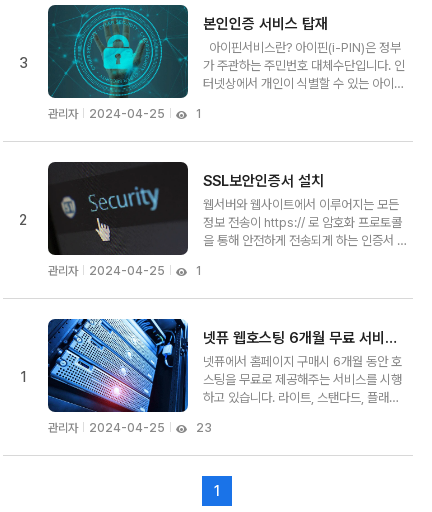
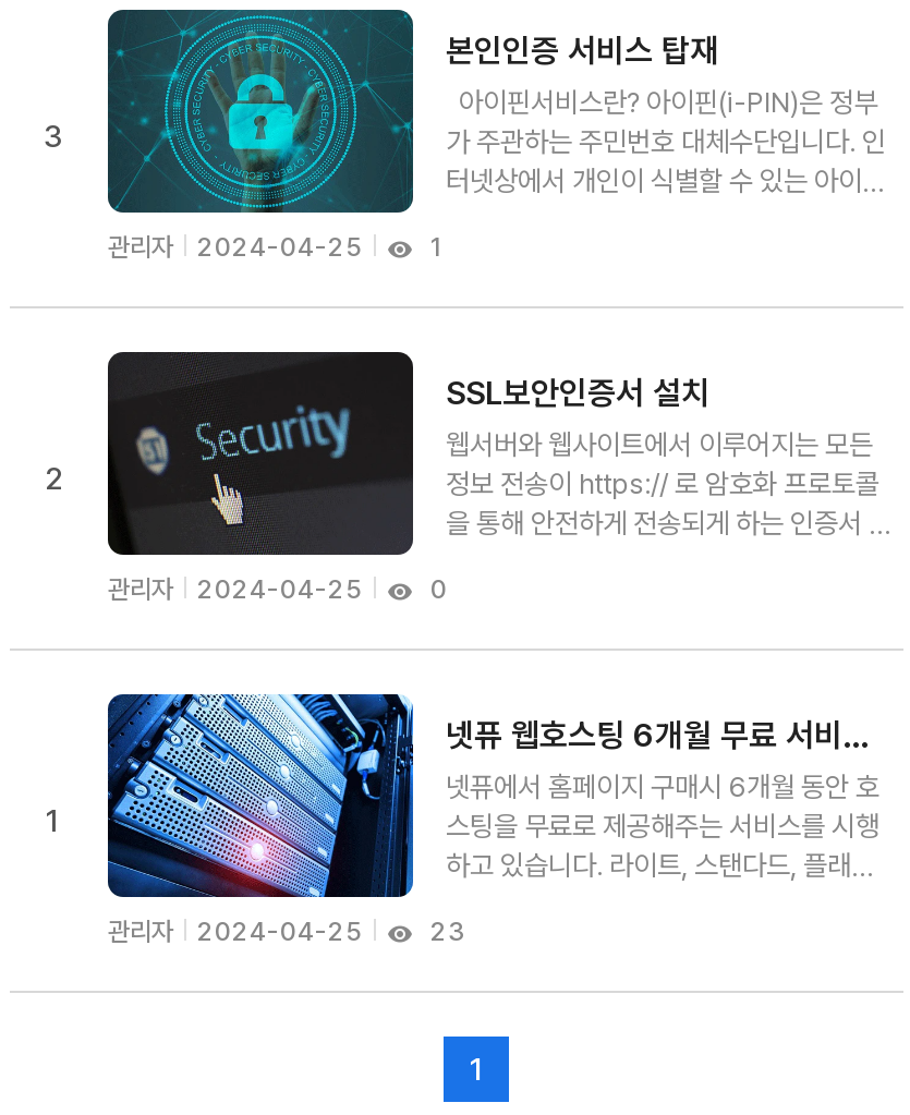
[193,264,201,278] 1 -> [424,574,448,605] 0

